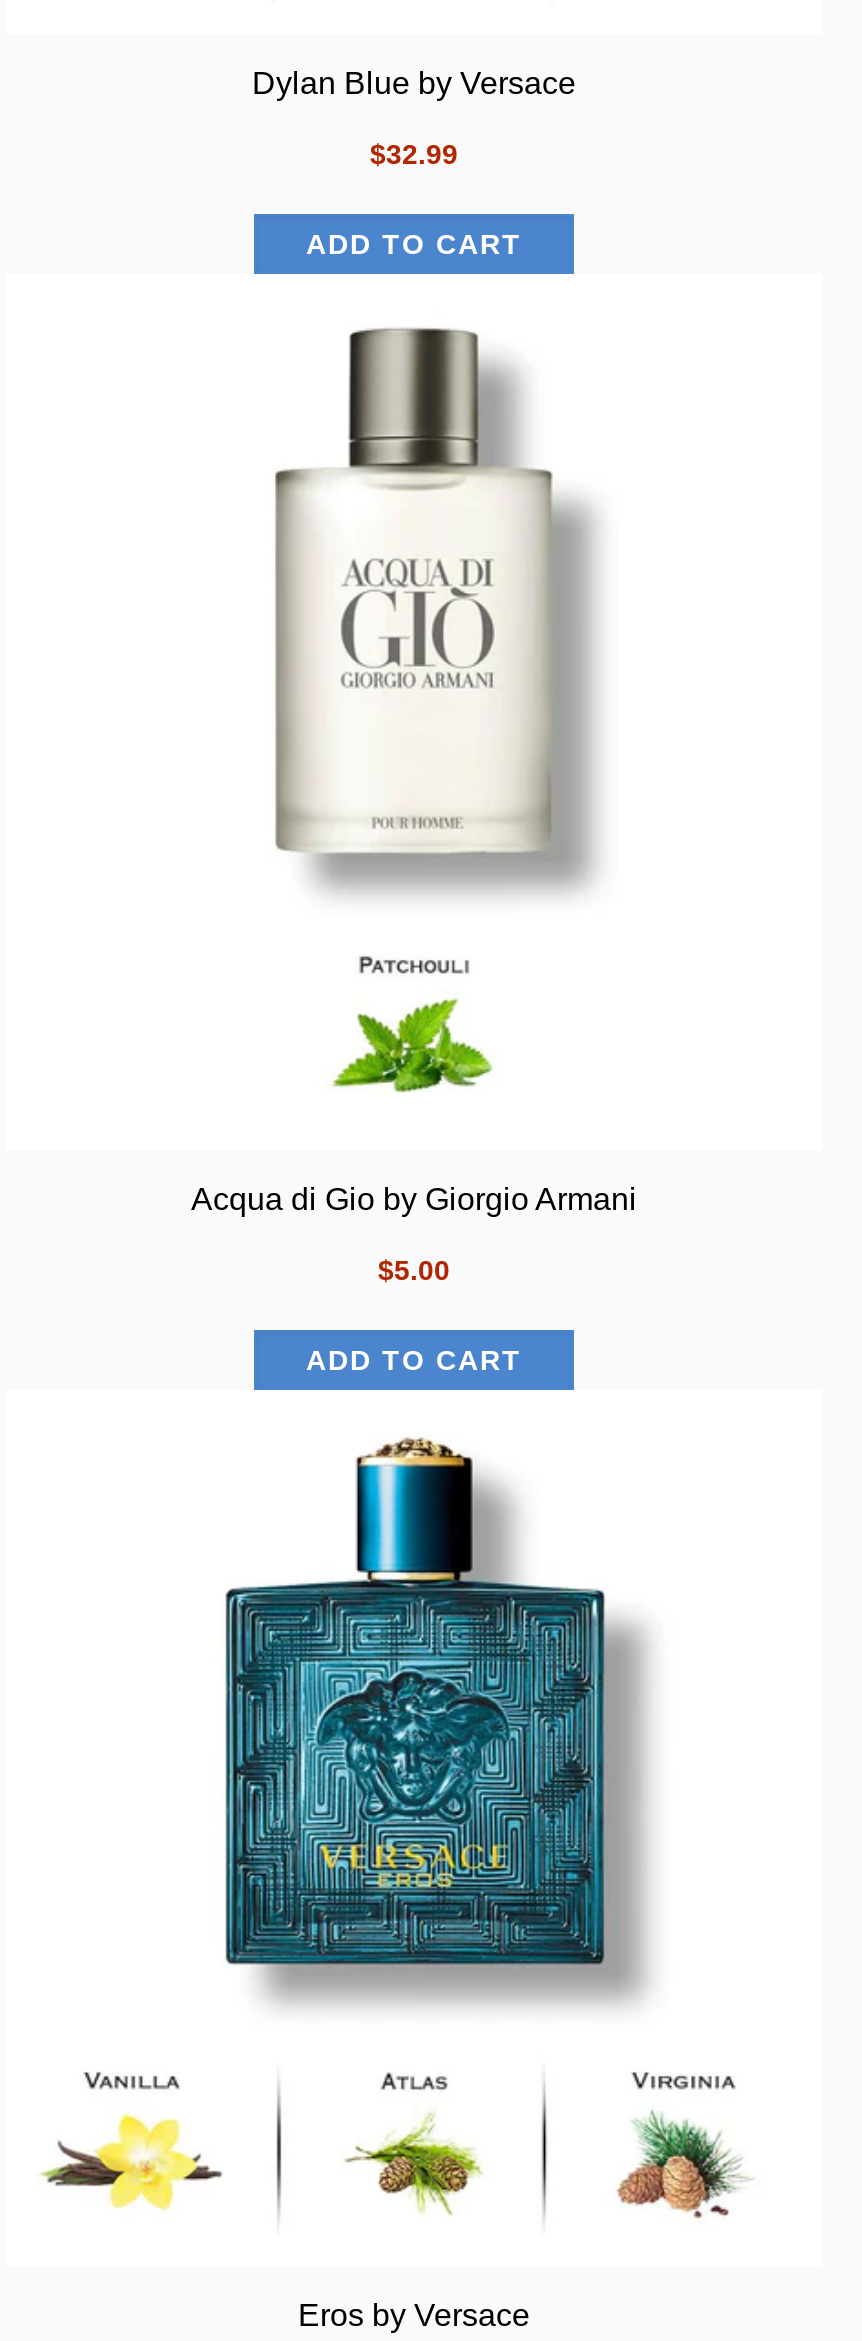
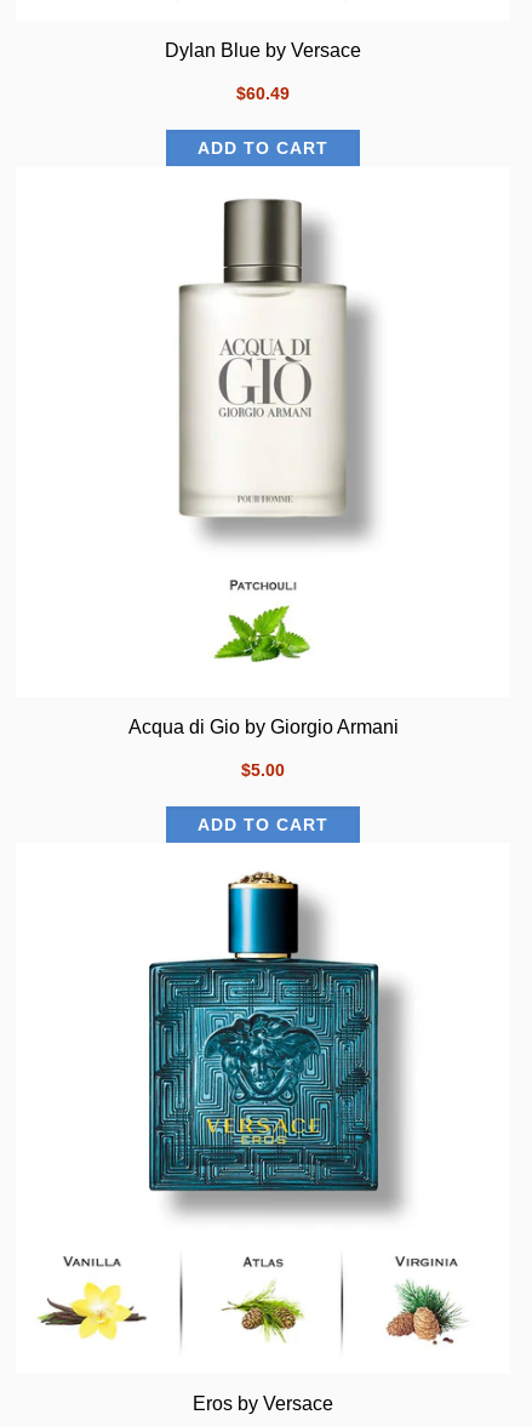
[370,138,458,170] $32.99 -> [236,83,290,103] $60.49

